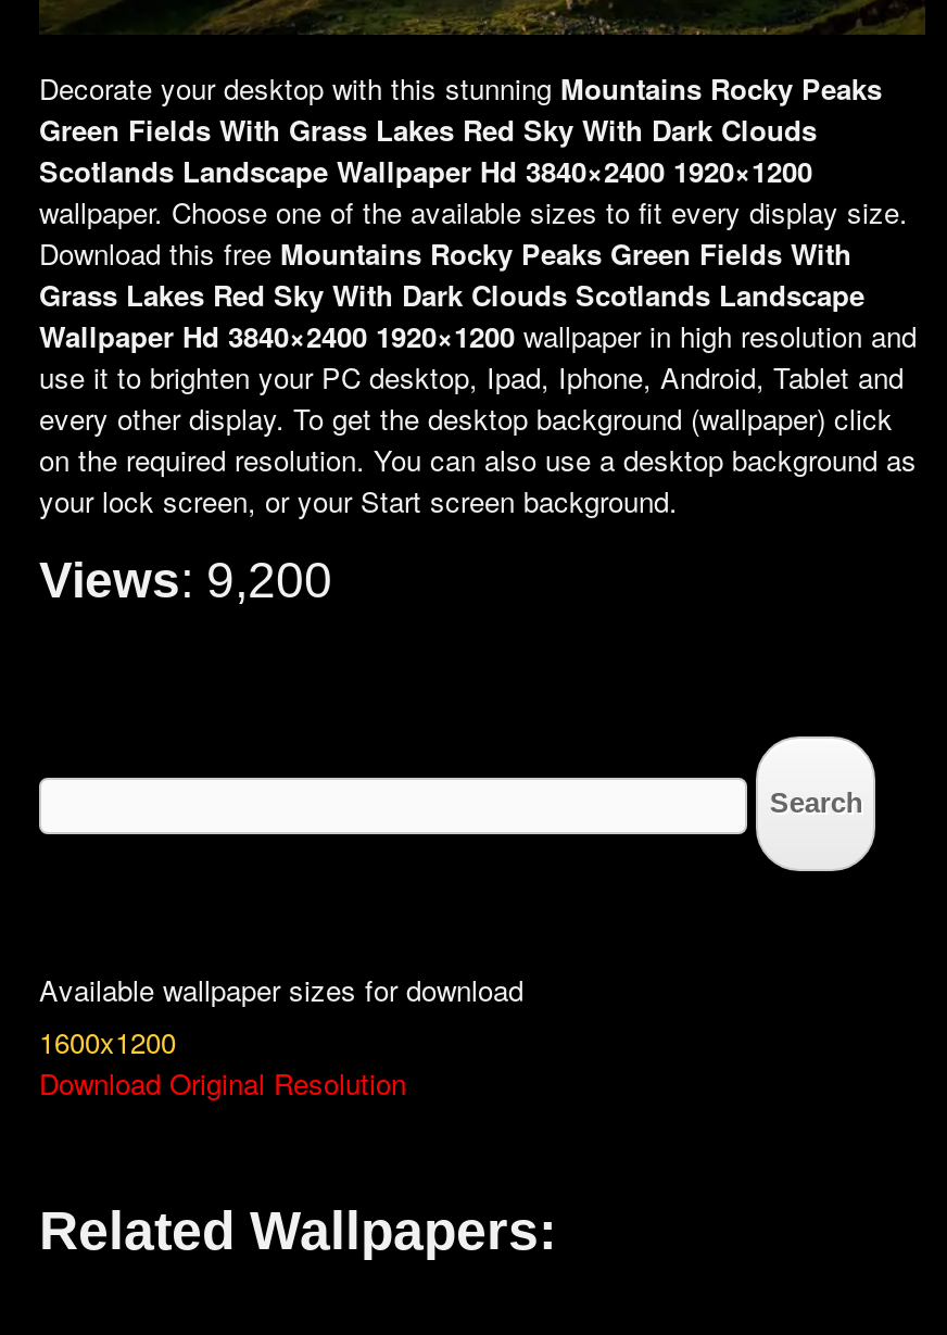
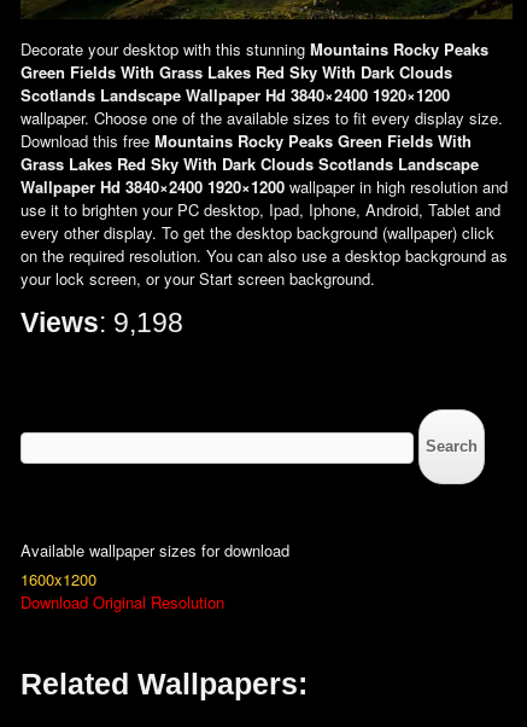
[39,552,332,608] Views: 9,200 -> [21,307,183,338] Views: 9,198

